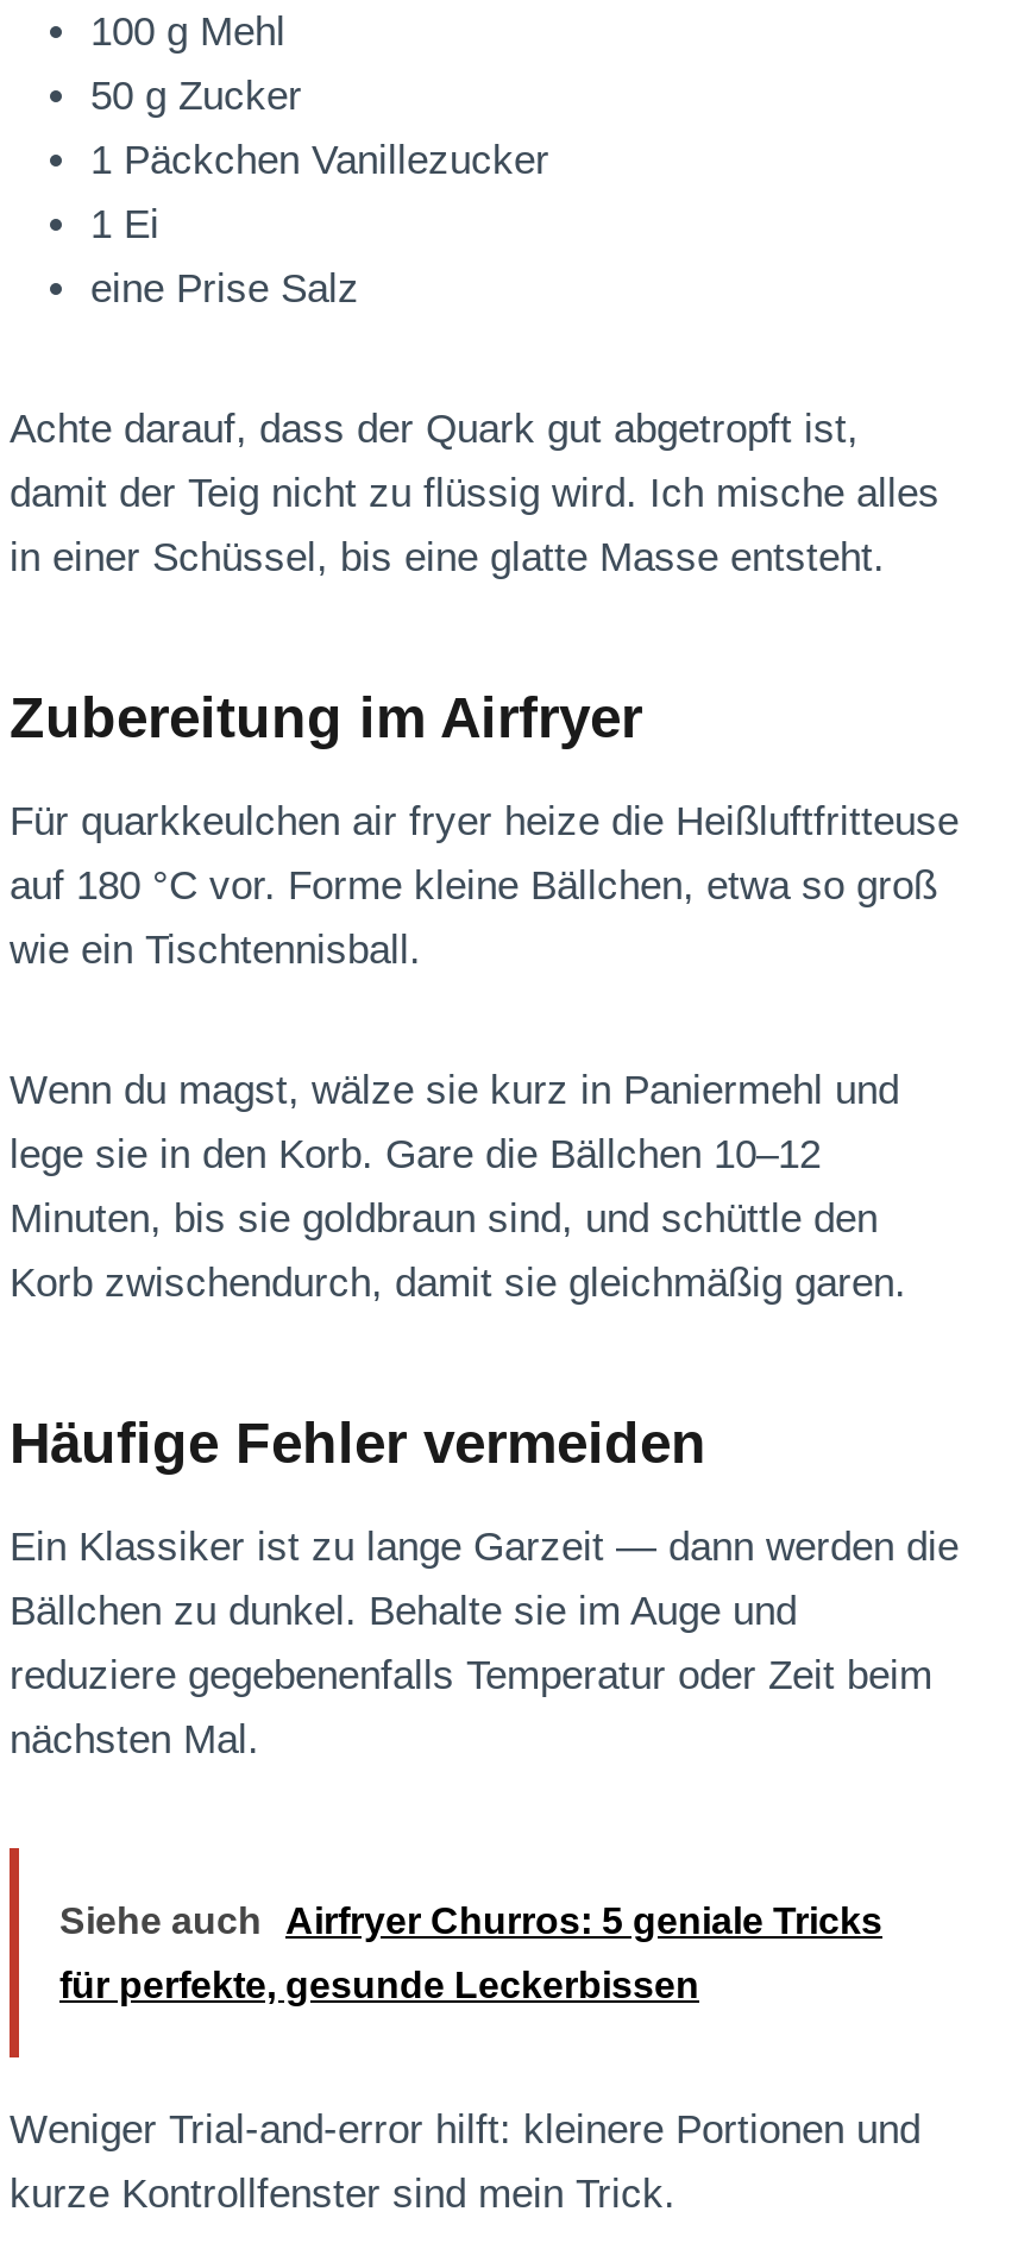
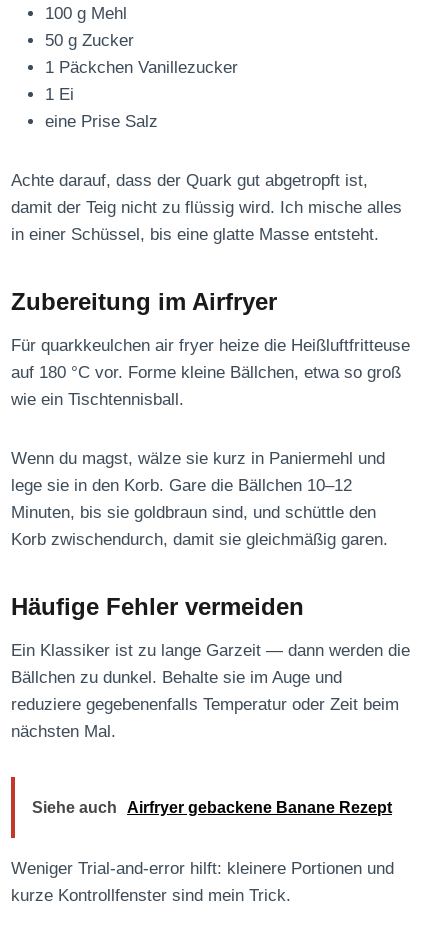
[59,1901,882,2006] Siehe auch Airfryer Churros: 5 geniale Tricks | für perfekte, gesunde Leckerbissen -> [32,799,392,816] Siehe auch Airfryer gebackene Banane Rezept

